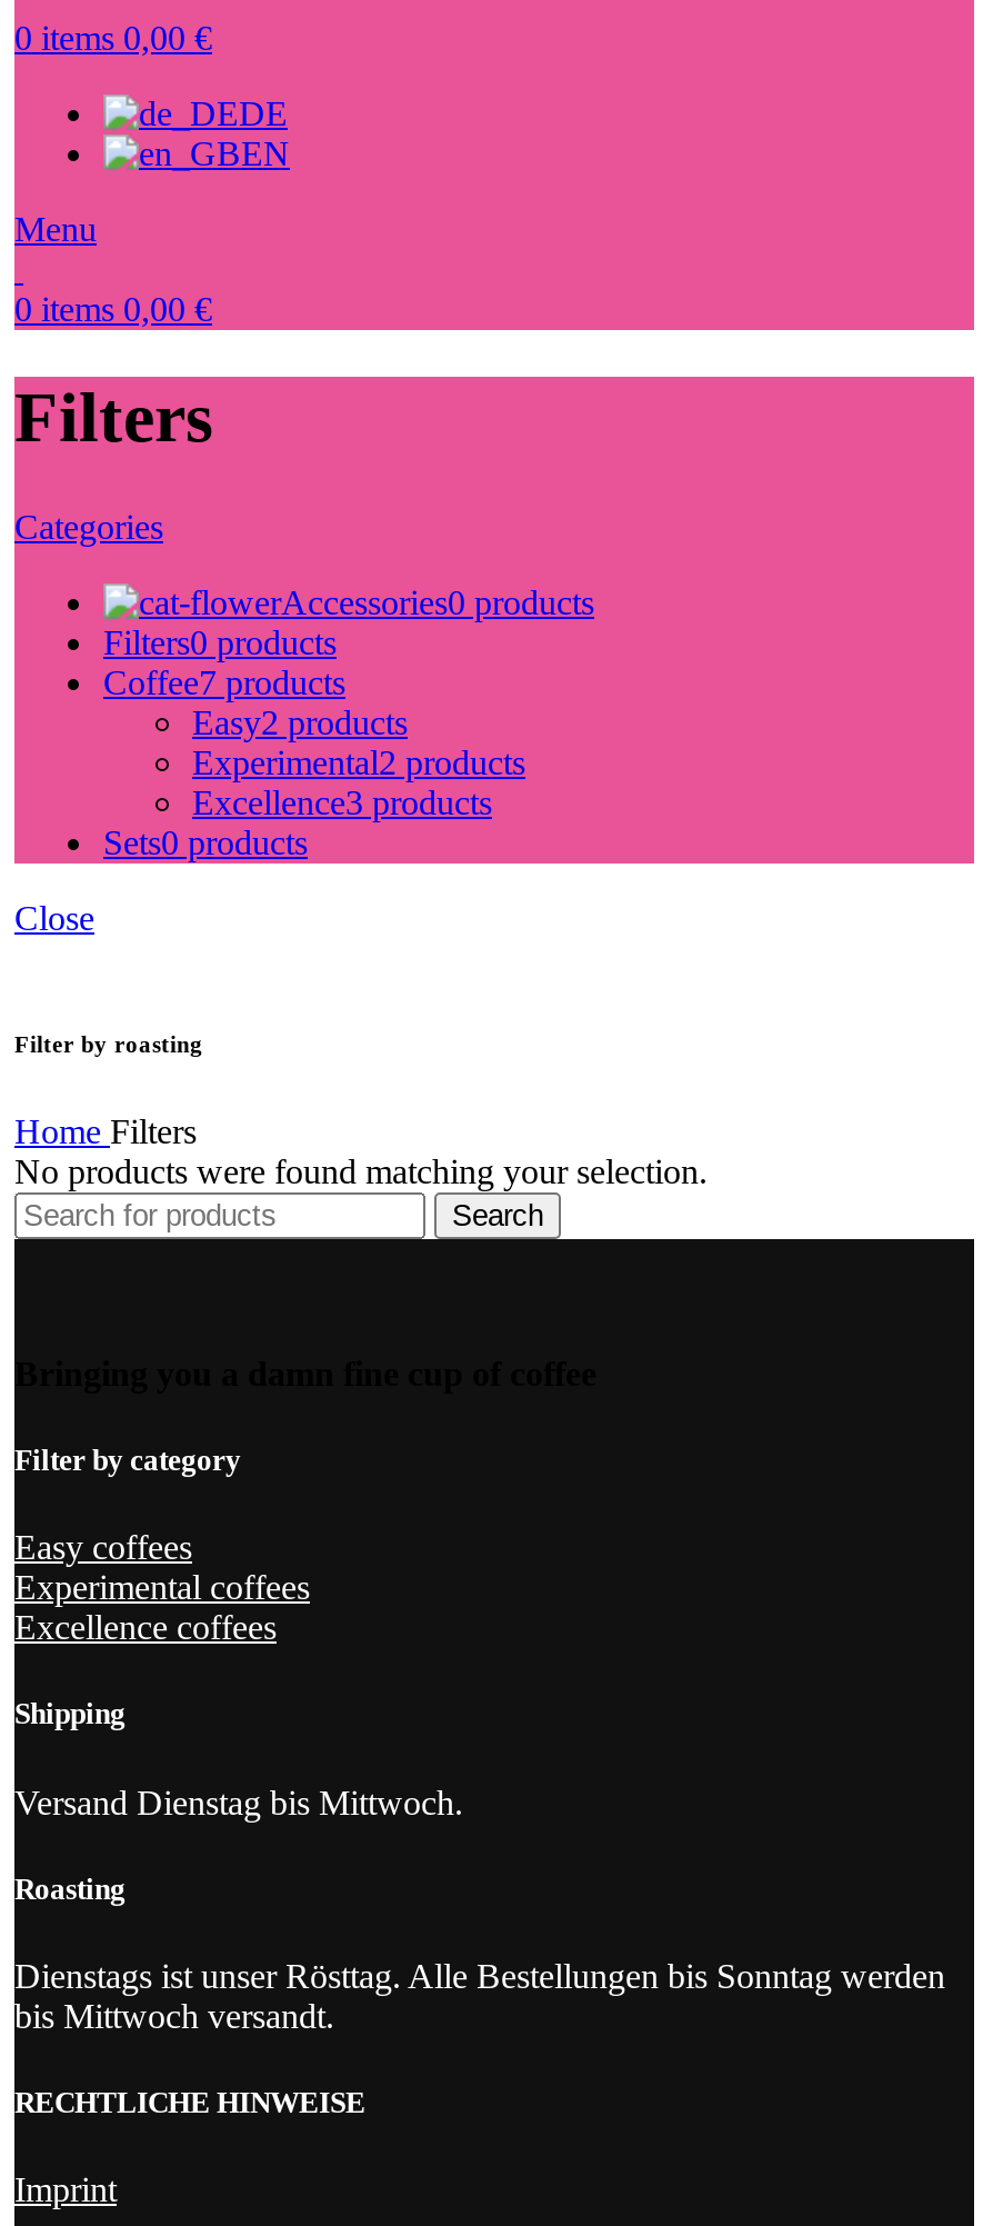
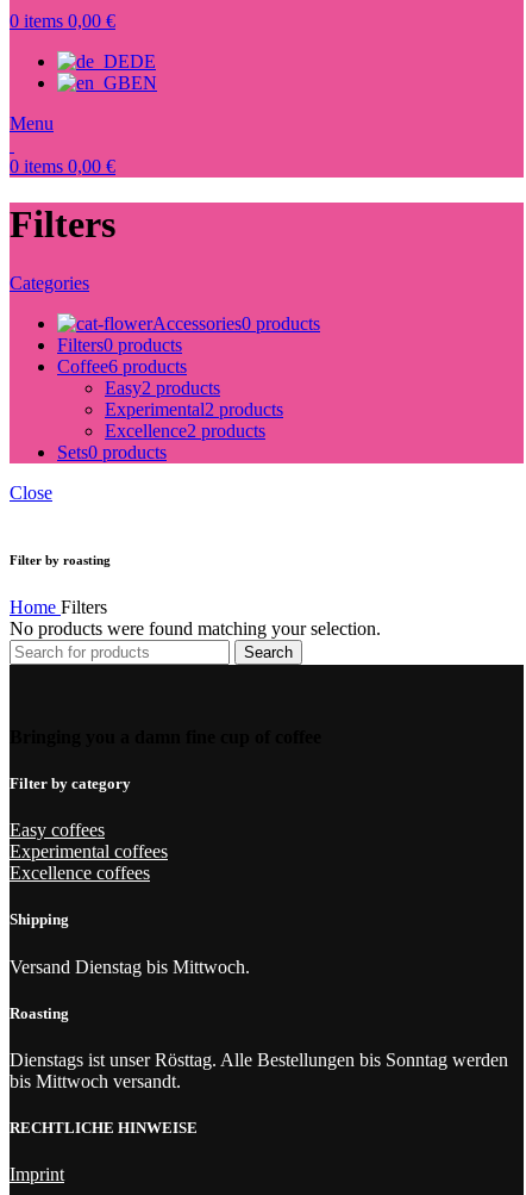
[103,663,345,701] Coffee7 products -> [57,356,187,376] Coffee6 products
[192,783,492,821] Excellence3 products -> [105,420,265,441] Excellence2 products

